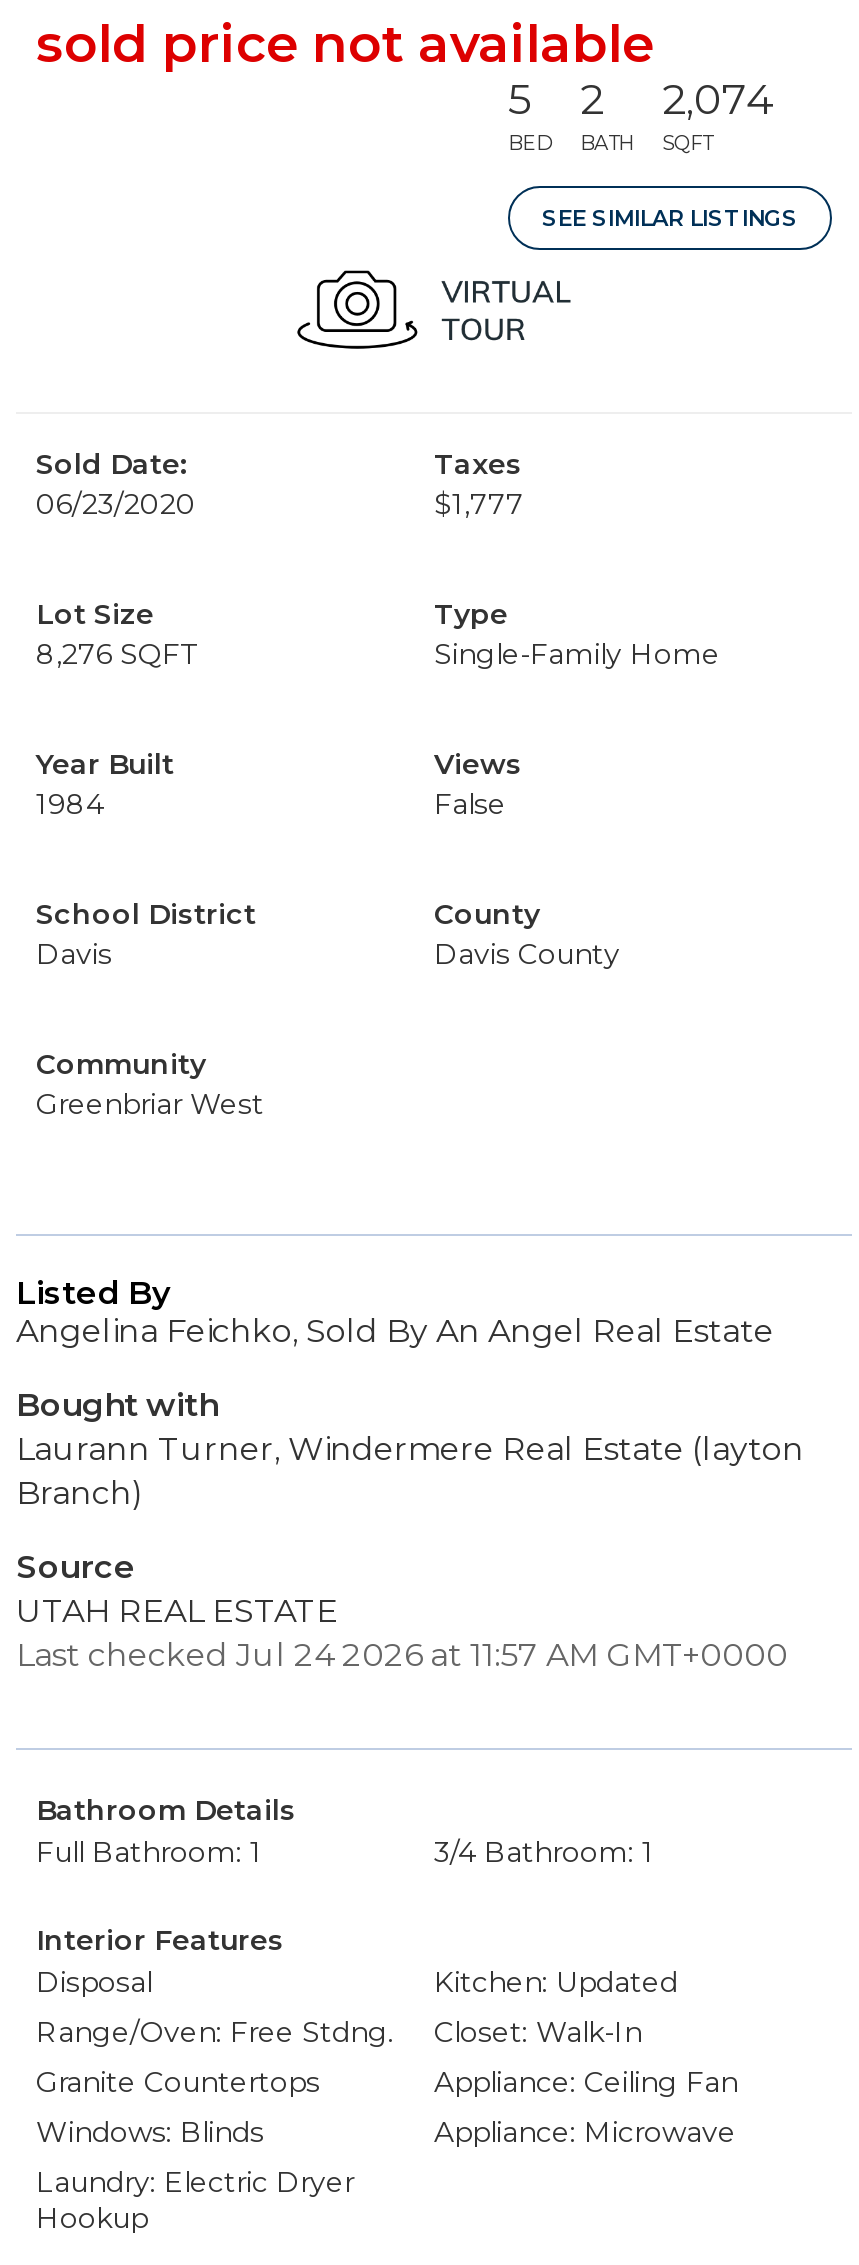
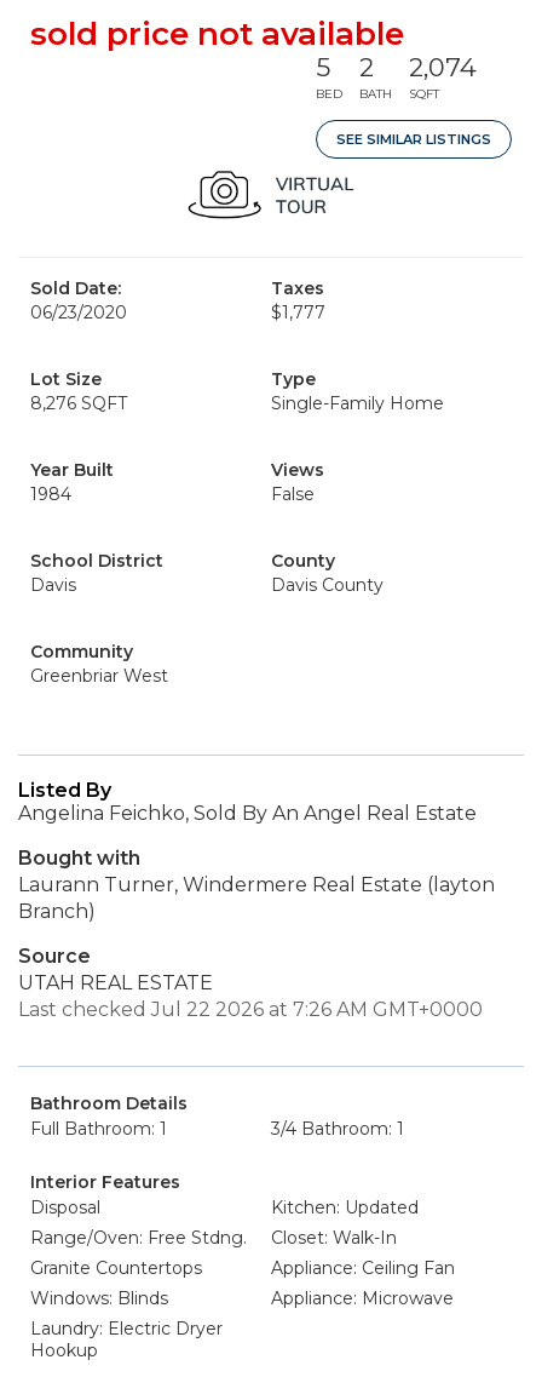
[16,1636,788,1674] Last checked Jul 24 2026 at 11:57 AM GMT+0000 -> [18,998,483,1021] Last checked Jul 22 2026 at 7:26 AM GMT+0000

